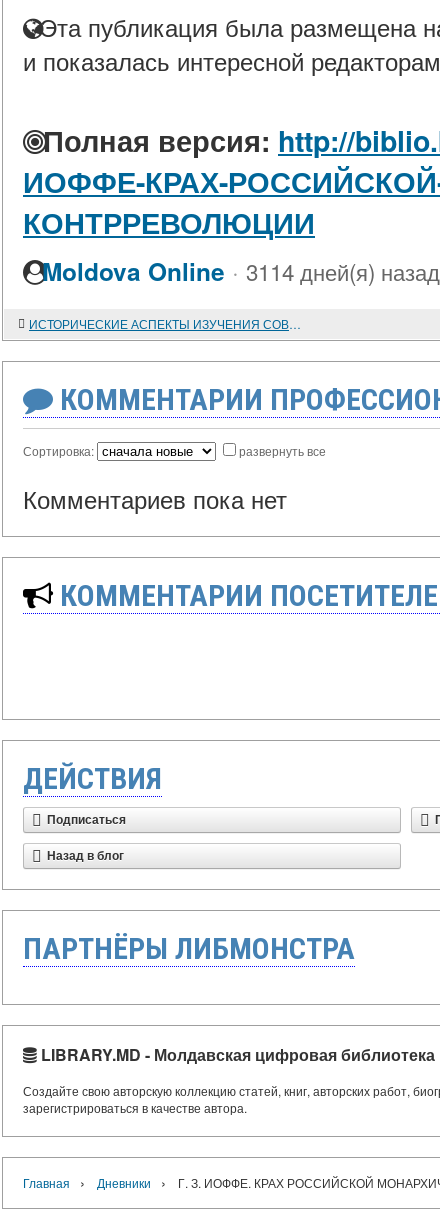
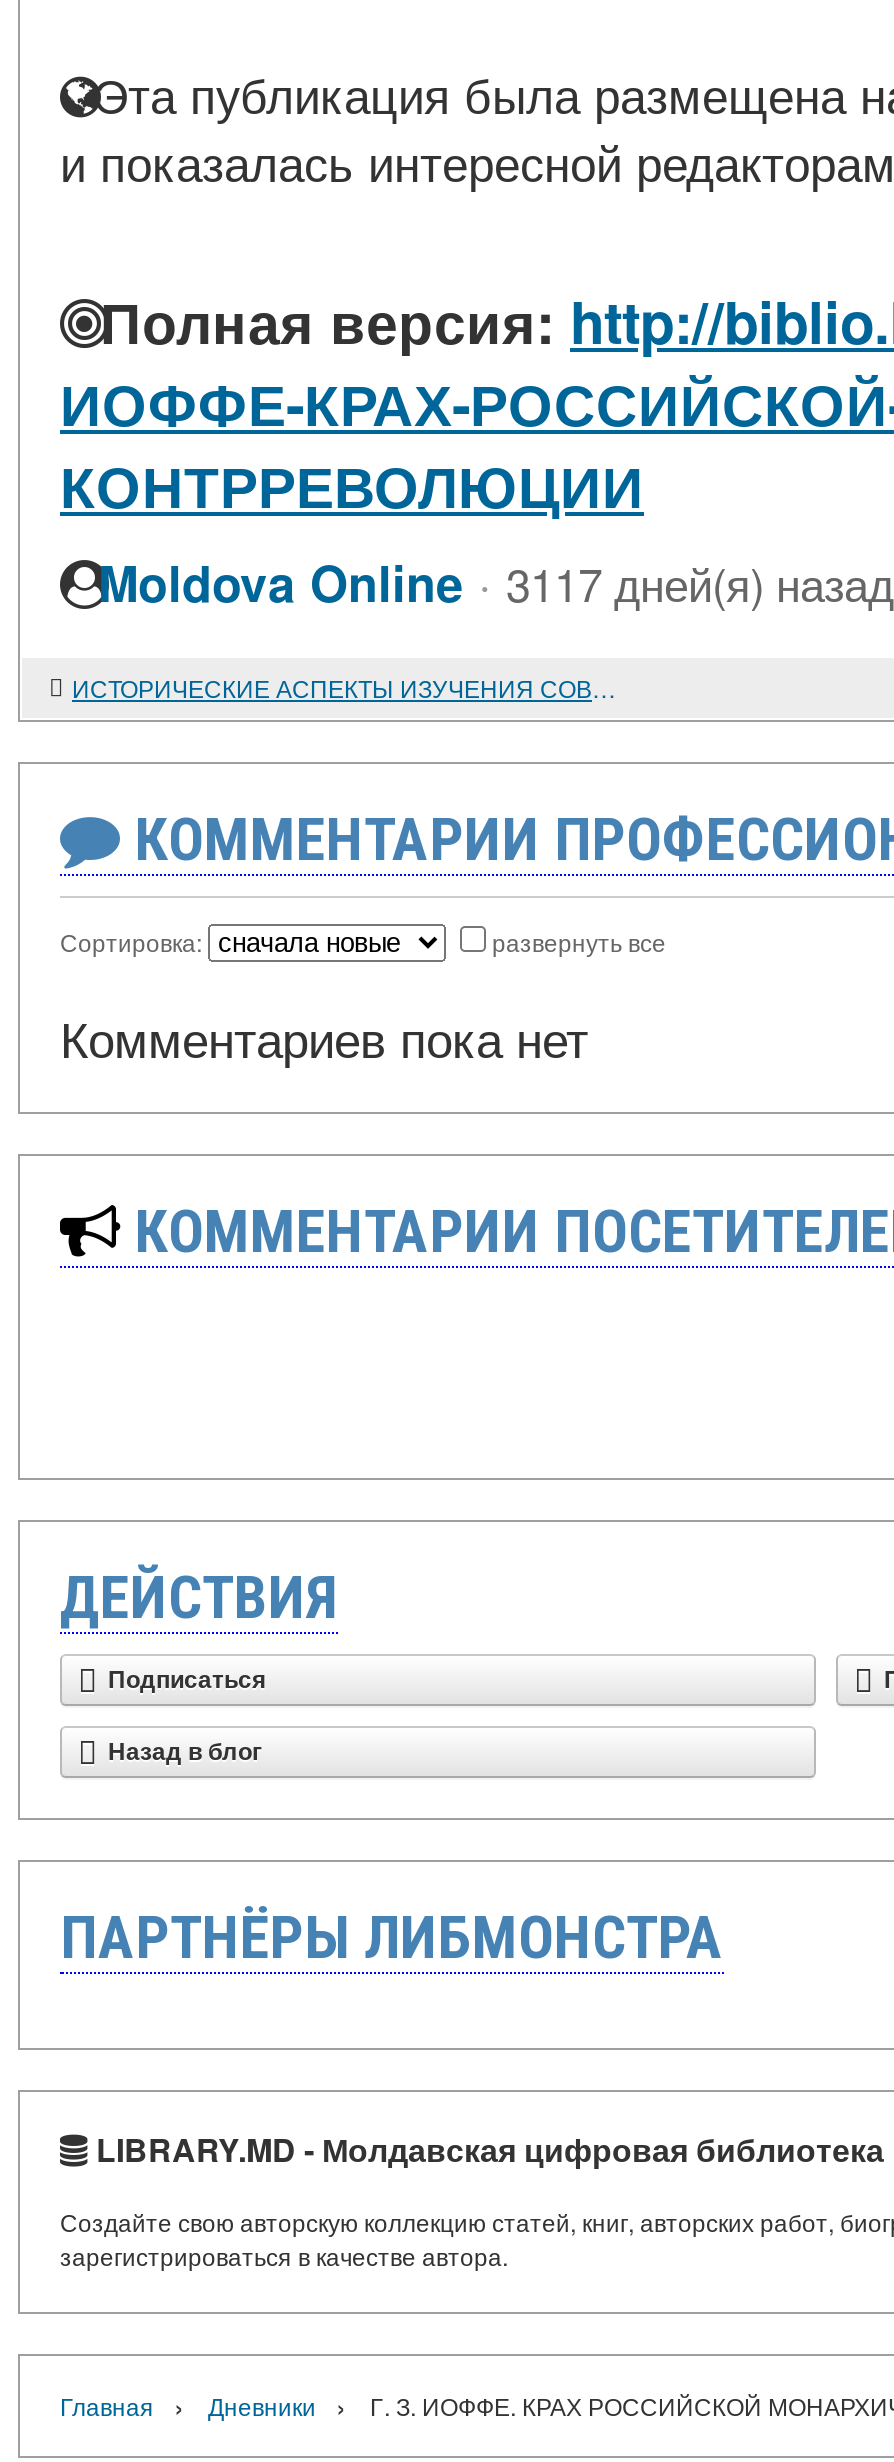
[42,253,440,289] Moldova Online · 3114 дней(я) назад -> [98,546,894,618] Moldova Online · 3117 дней(я) назад

